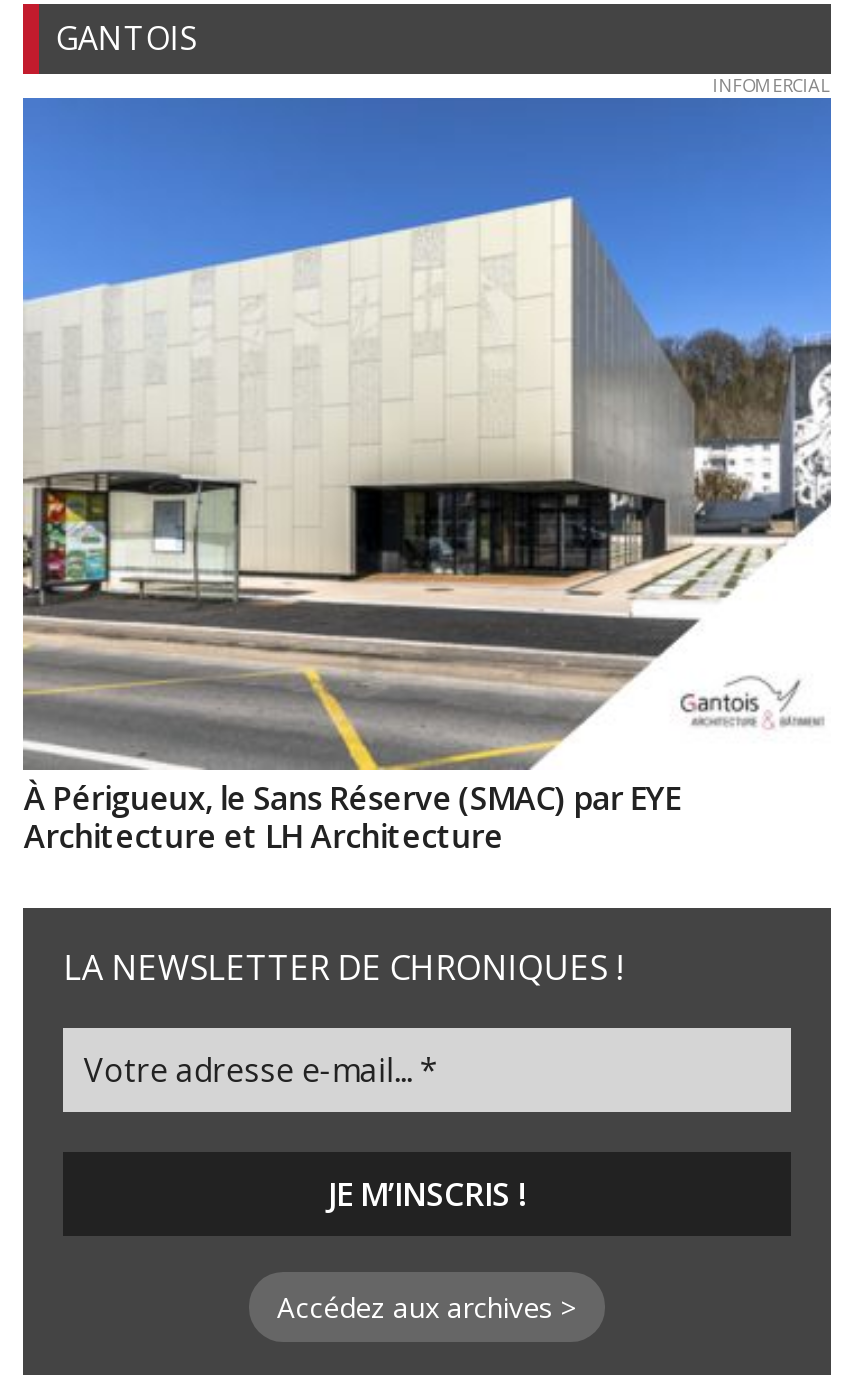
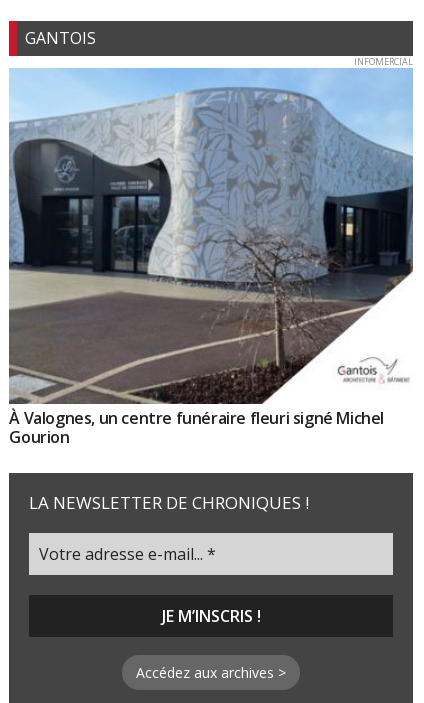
[23,98,831,857] [image] | À Périgueux, le Sans Réserve (SMAC) par EYE | Architecture et LH Architecture -> [9,69,414,448] [image] | À Valognes, un centre funéraire fleuri signé Michel | Gourion

